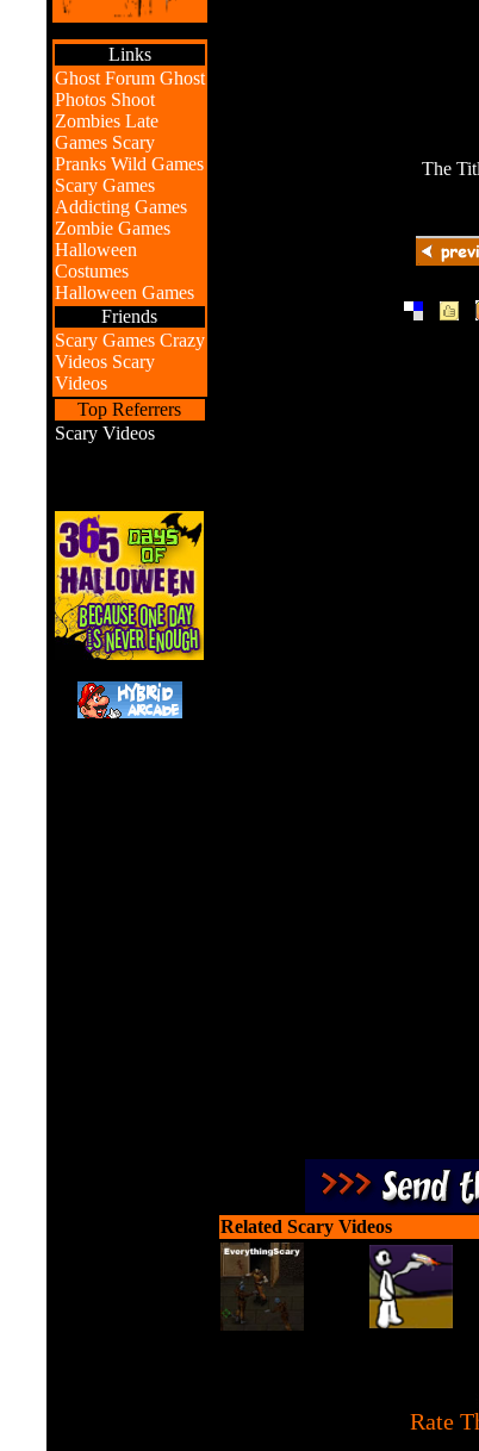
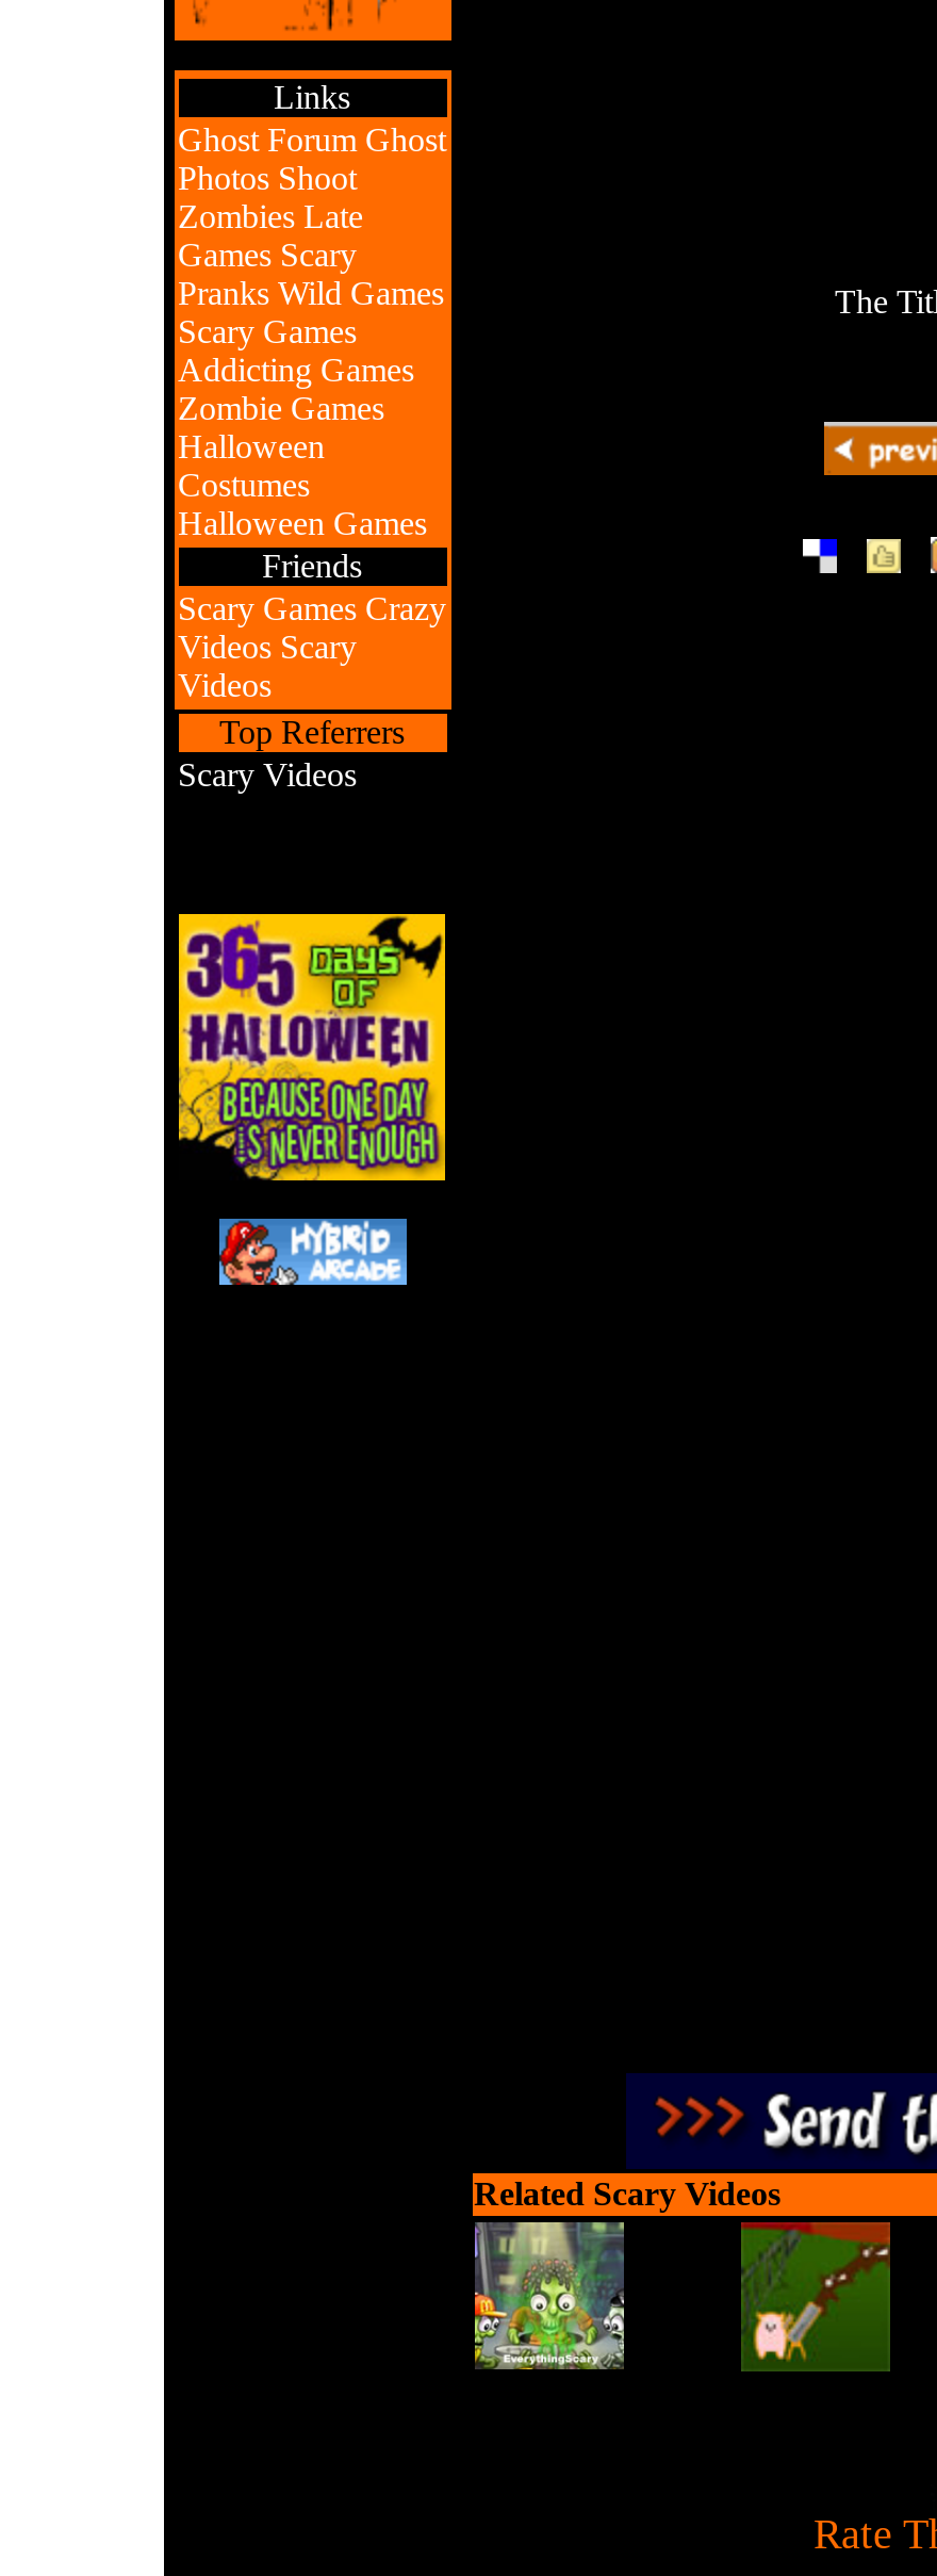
[220,1243,304,1328] [image] -> [473,2220,626,2369] [image]
[369,1243,453,1329] [image] -> [741,2220,892,2371] [image]

